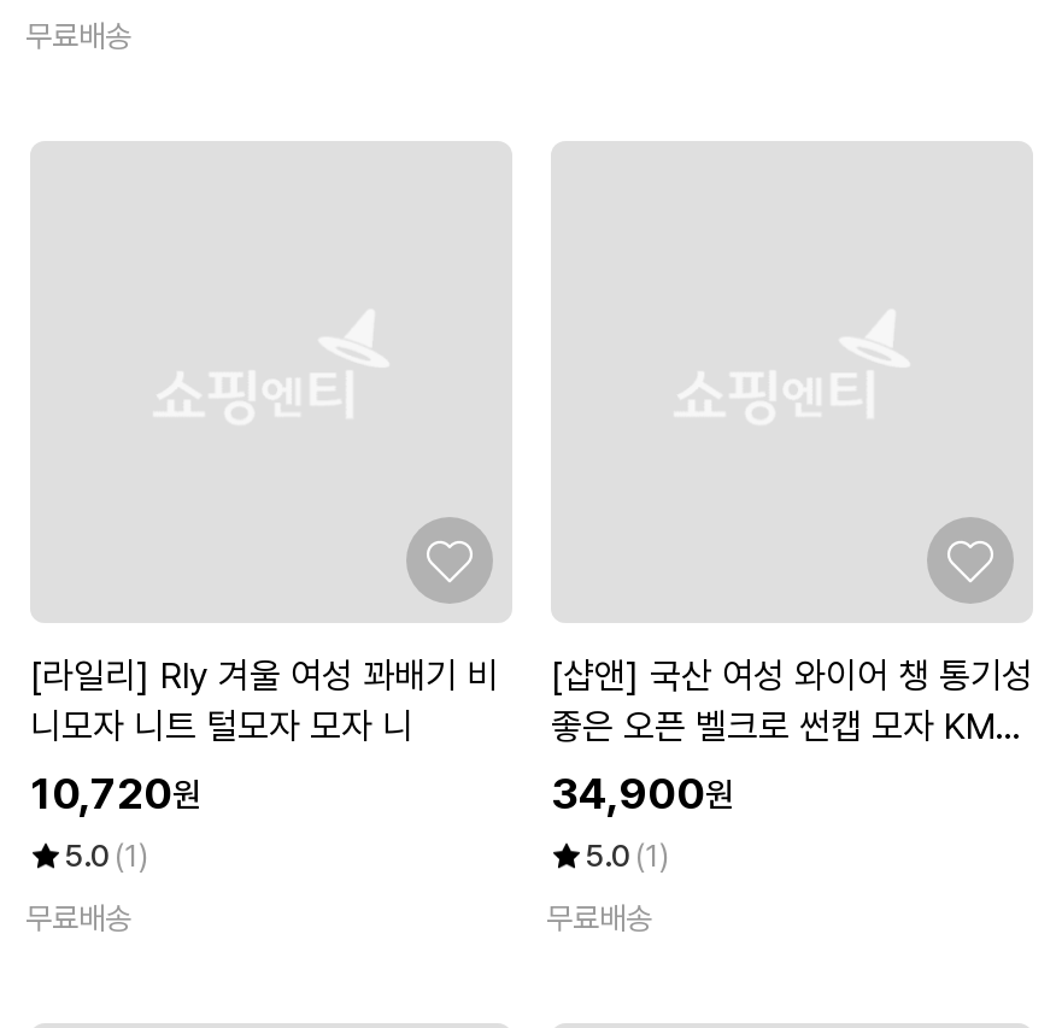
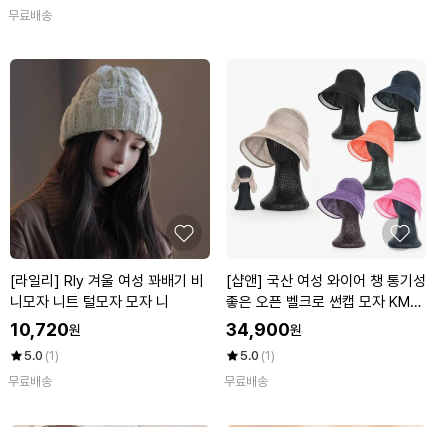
none -> [9,58,211,260] [image]
none -> [232,69,422,249] [image]

